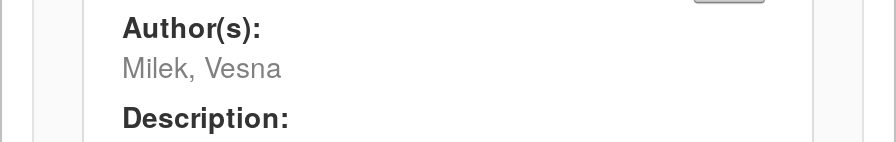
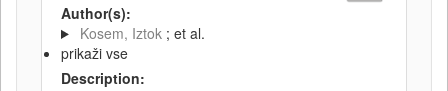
[122,46,282,86] Milek, Vesna -> [61,23,205,63] Kosem, Iztok ; et al. | prikaži vse

